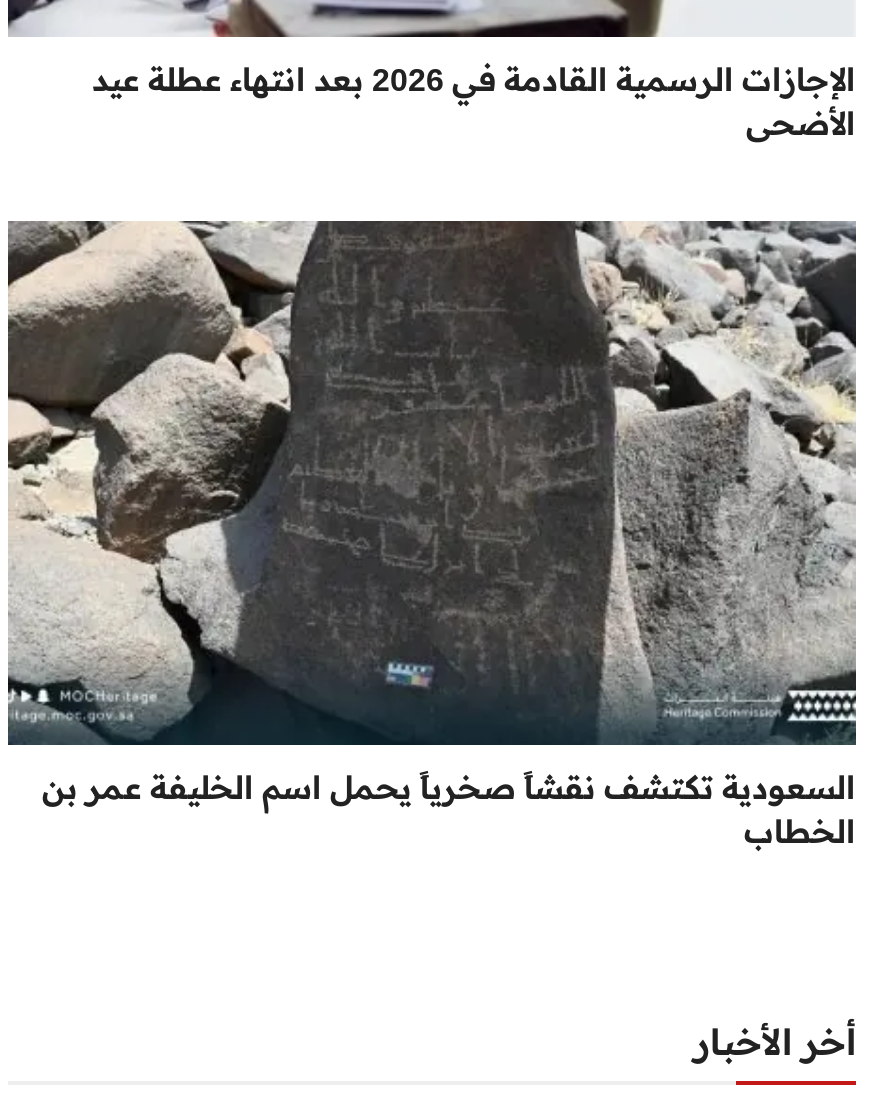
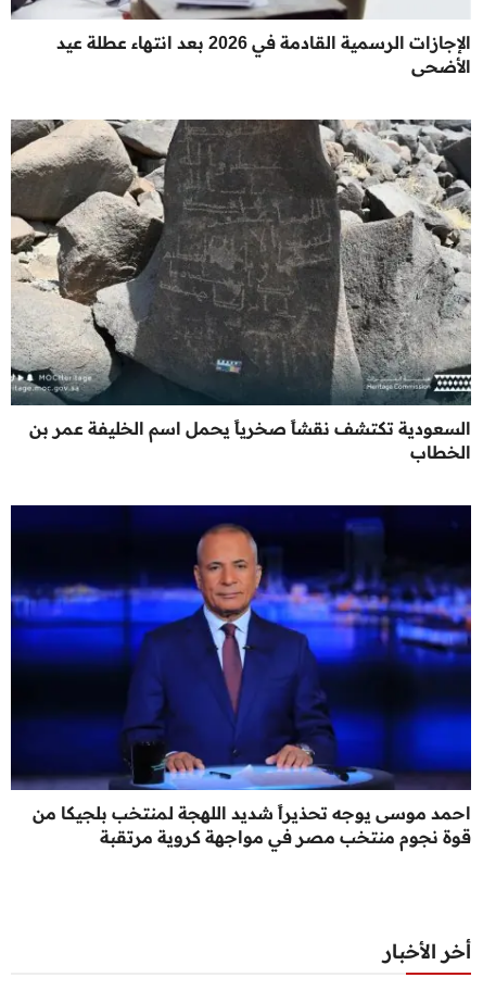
none -> [10,504,472,848] [image] | احمد موسى يوجه تحذيراً شديد اللهجة لمنتخب بلجيكا من | قوة نجوم منتخب مصر في مواجهة كروية مرتقبة

